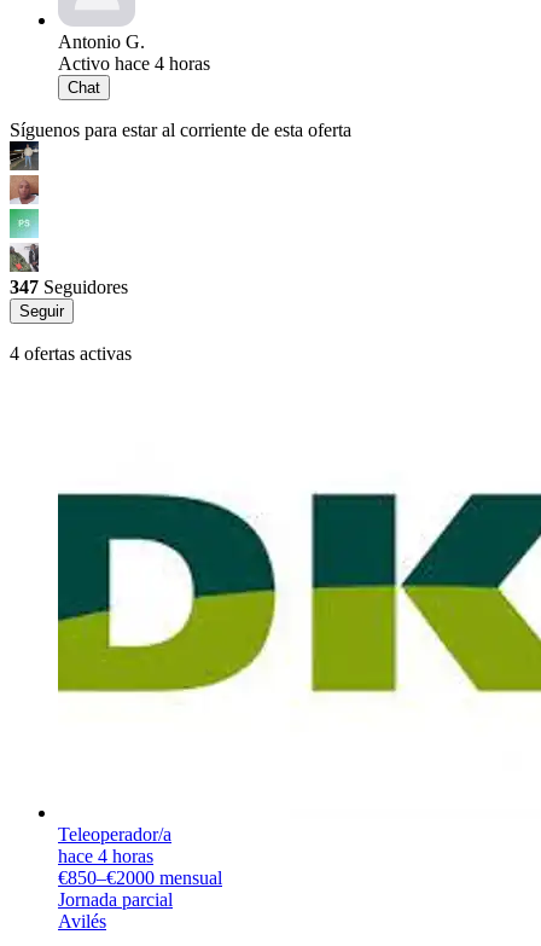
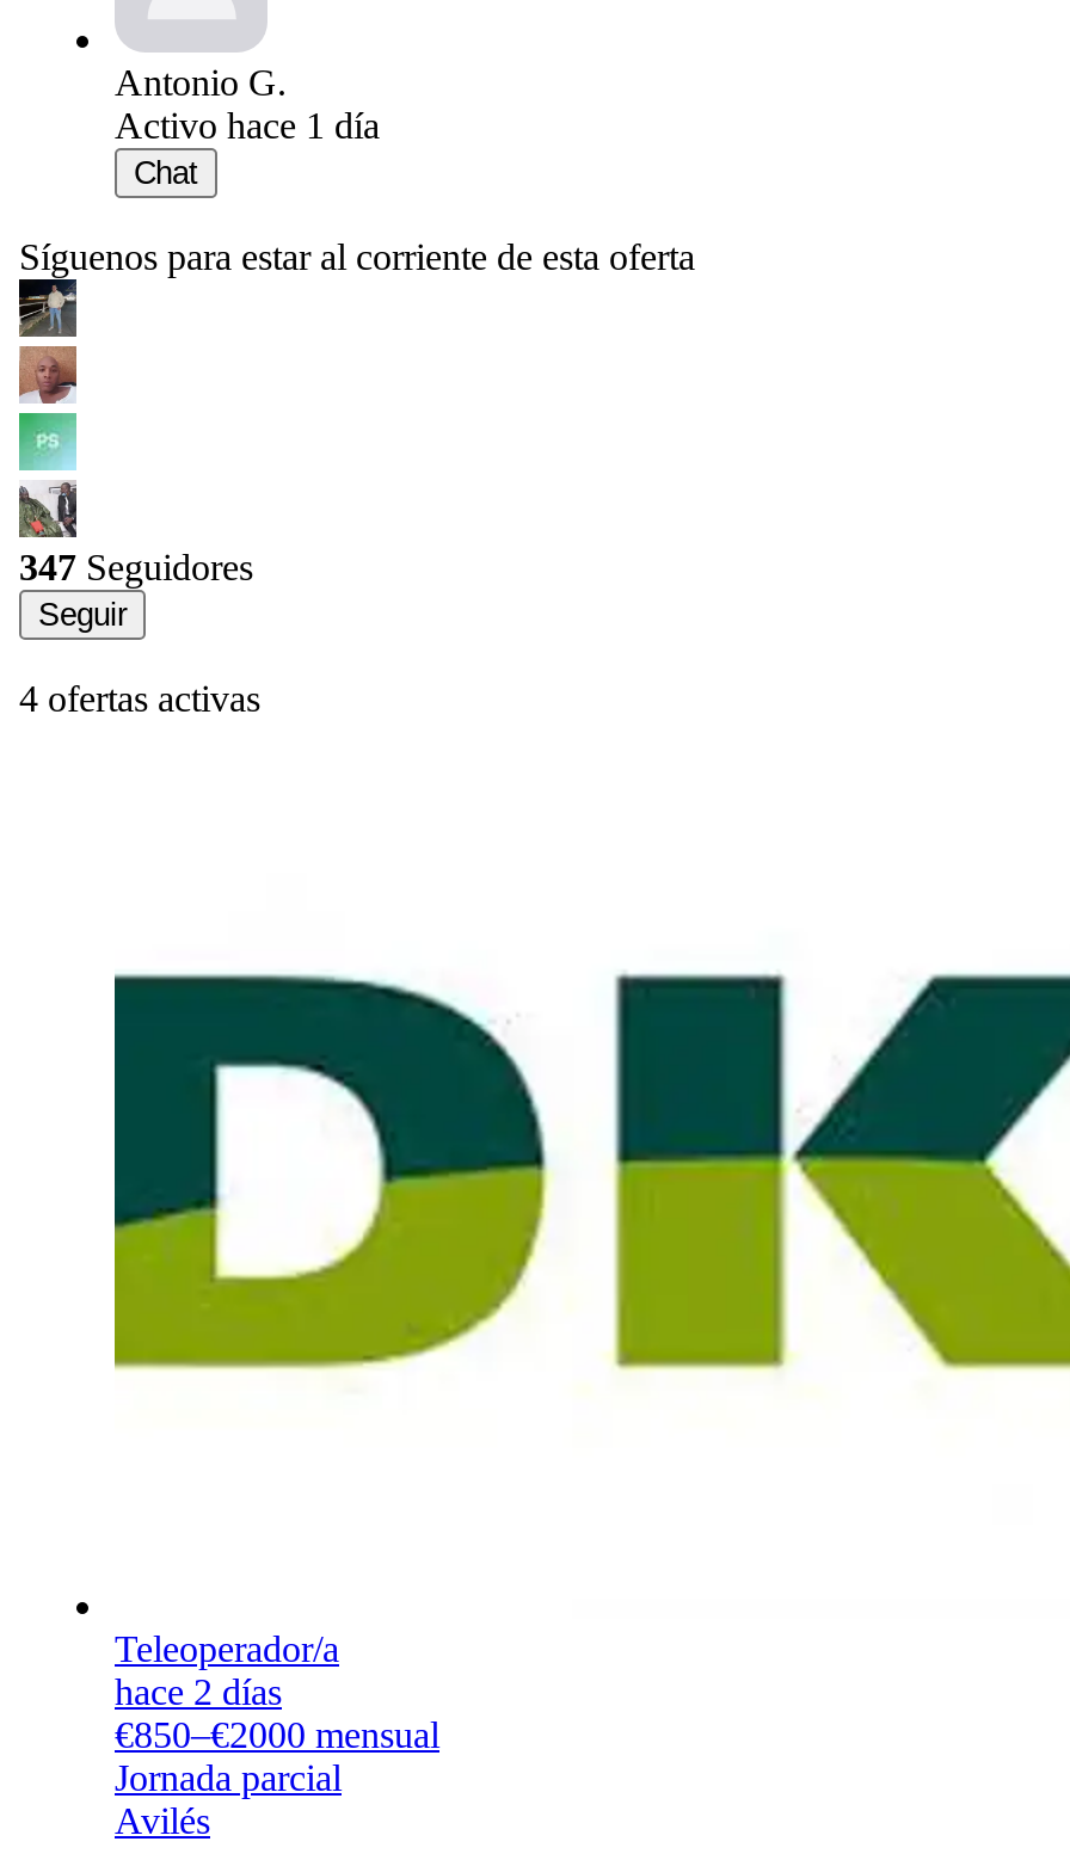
[58,53,210,74] Activo hace 4 horas -> [115,105,380,145] Activo hace 1 día
[58,846,153,866] hace 4 horas -> [115,1671,282,1712] hace 2 días

